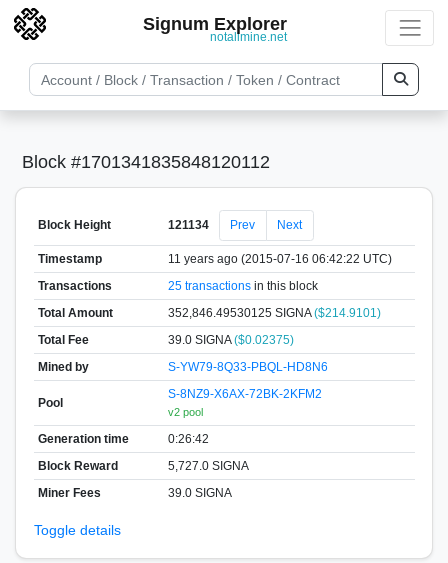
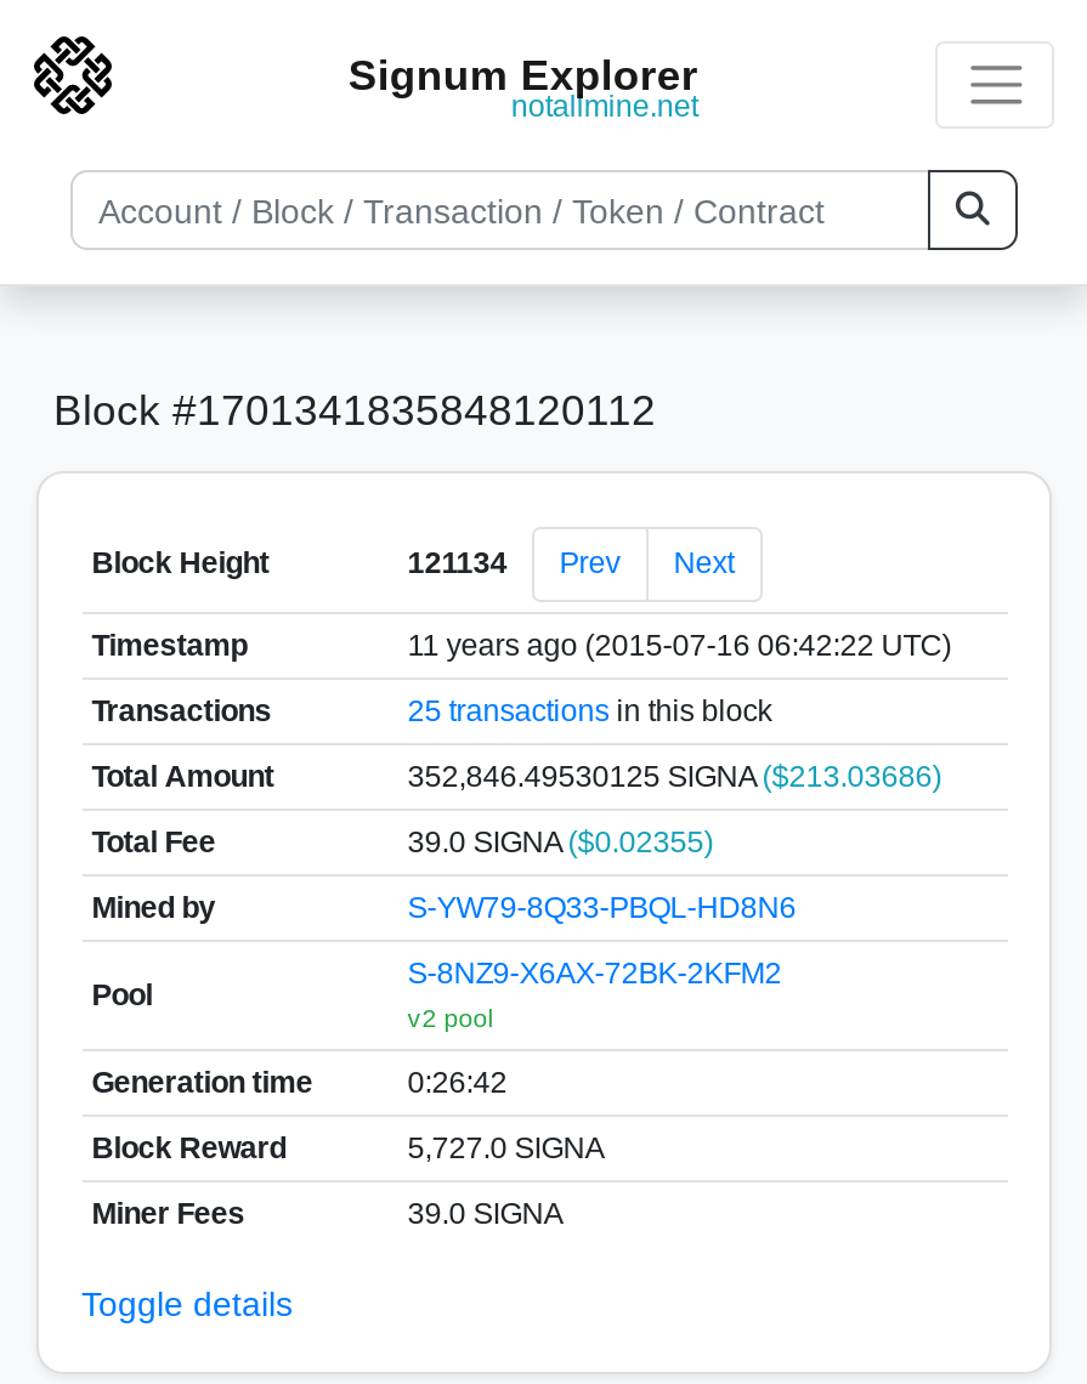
[168,305,381,319] 352,846.49530125 SIGNA ($214.9101) -> [407,759,942,793] 352,846.49530125 SIGNA ($213.03686)
[168,332,294,346] 39.0 SIGNA ($0.02375) -> [407,824,713,858] 39.0 SIGNA ($0.02355)

